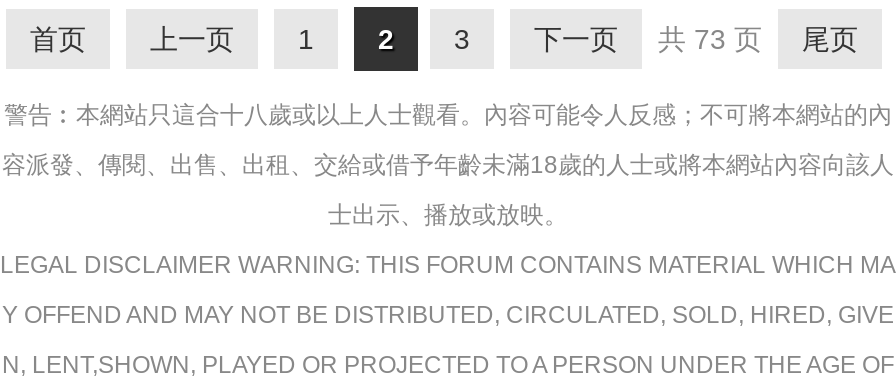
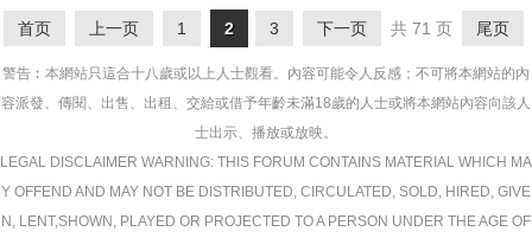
[30,23,858,55] 首页 上一页 1 2 3 下一页 共 73 页 尾页 -> [18,19,509,38] 首页 上一页 1 2 3 下一页 共 71 页 尾页

